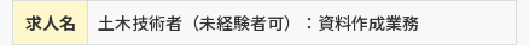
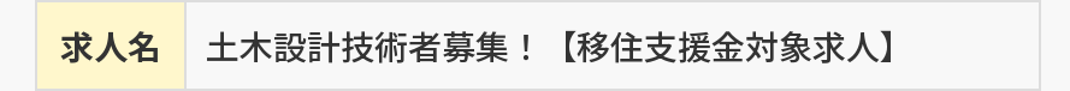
[98,11,419,34] 土木技術者（未経験者可）：資料作成業務 -> [206,22,914,69] 土木設計技術者募集！【移住支援金対象求人】

